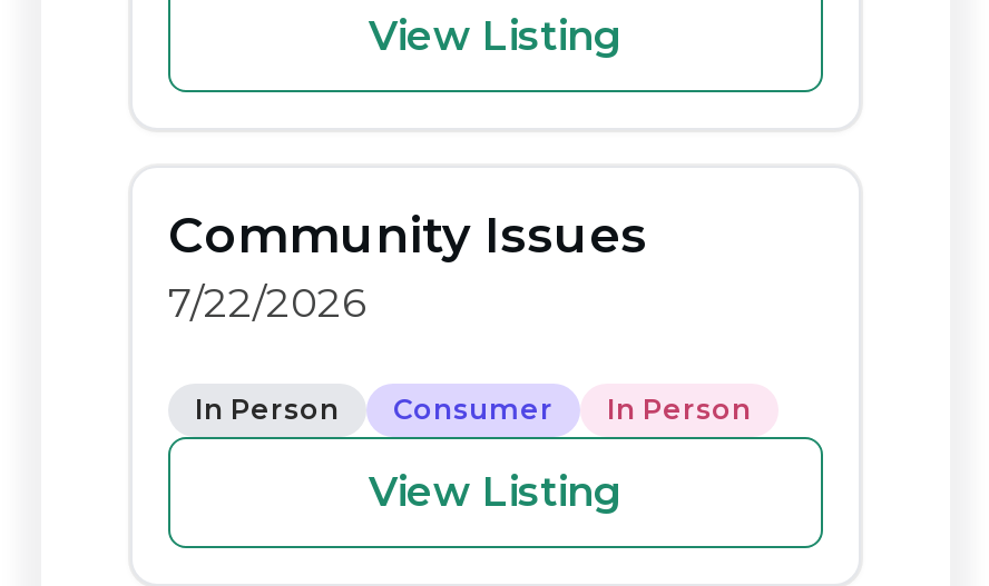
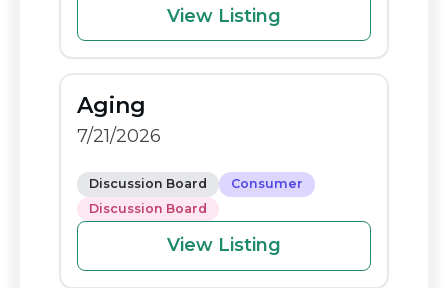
[168,205,647,328] Community Issues | 7/22/2026 -> [77,92,161,147] Aging | 7/21/2026
[195,393,340,426] In Person -> [89,176,207,191] Discussion Board
[607,393,752,426] In Person -> [89,201,207,216] Discussion Board

